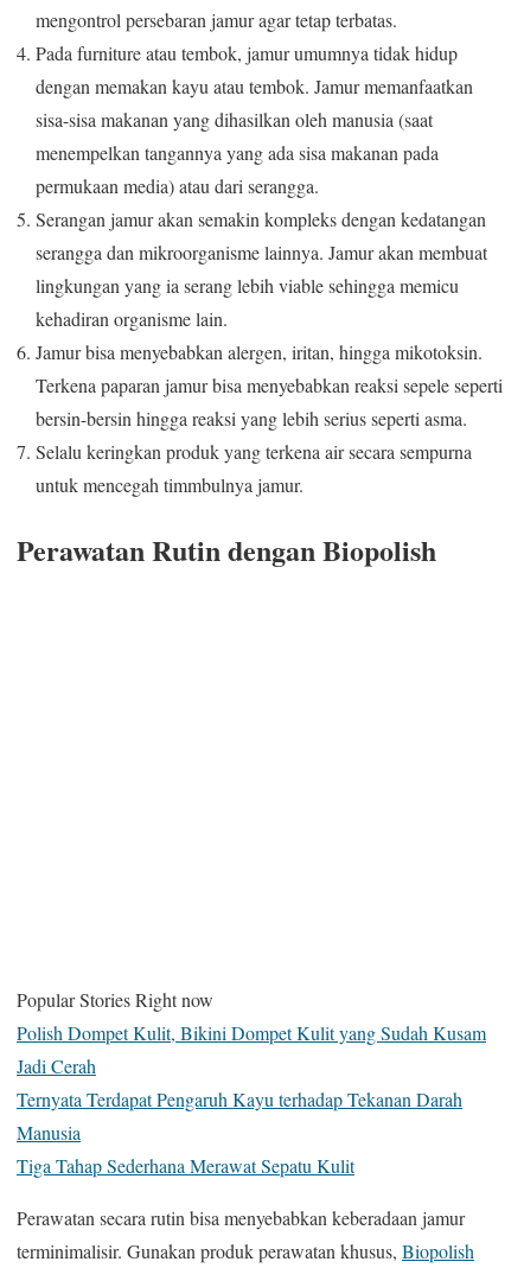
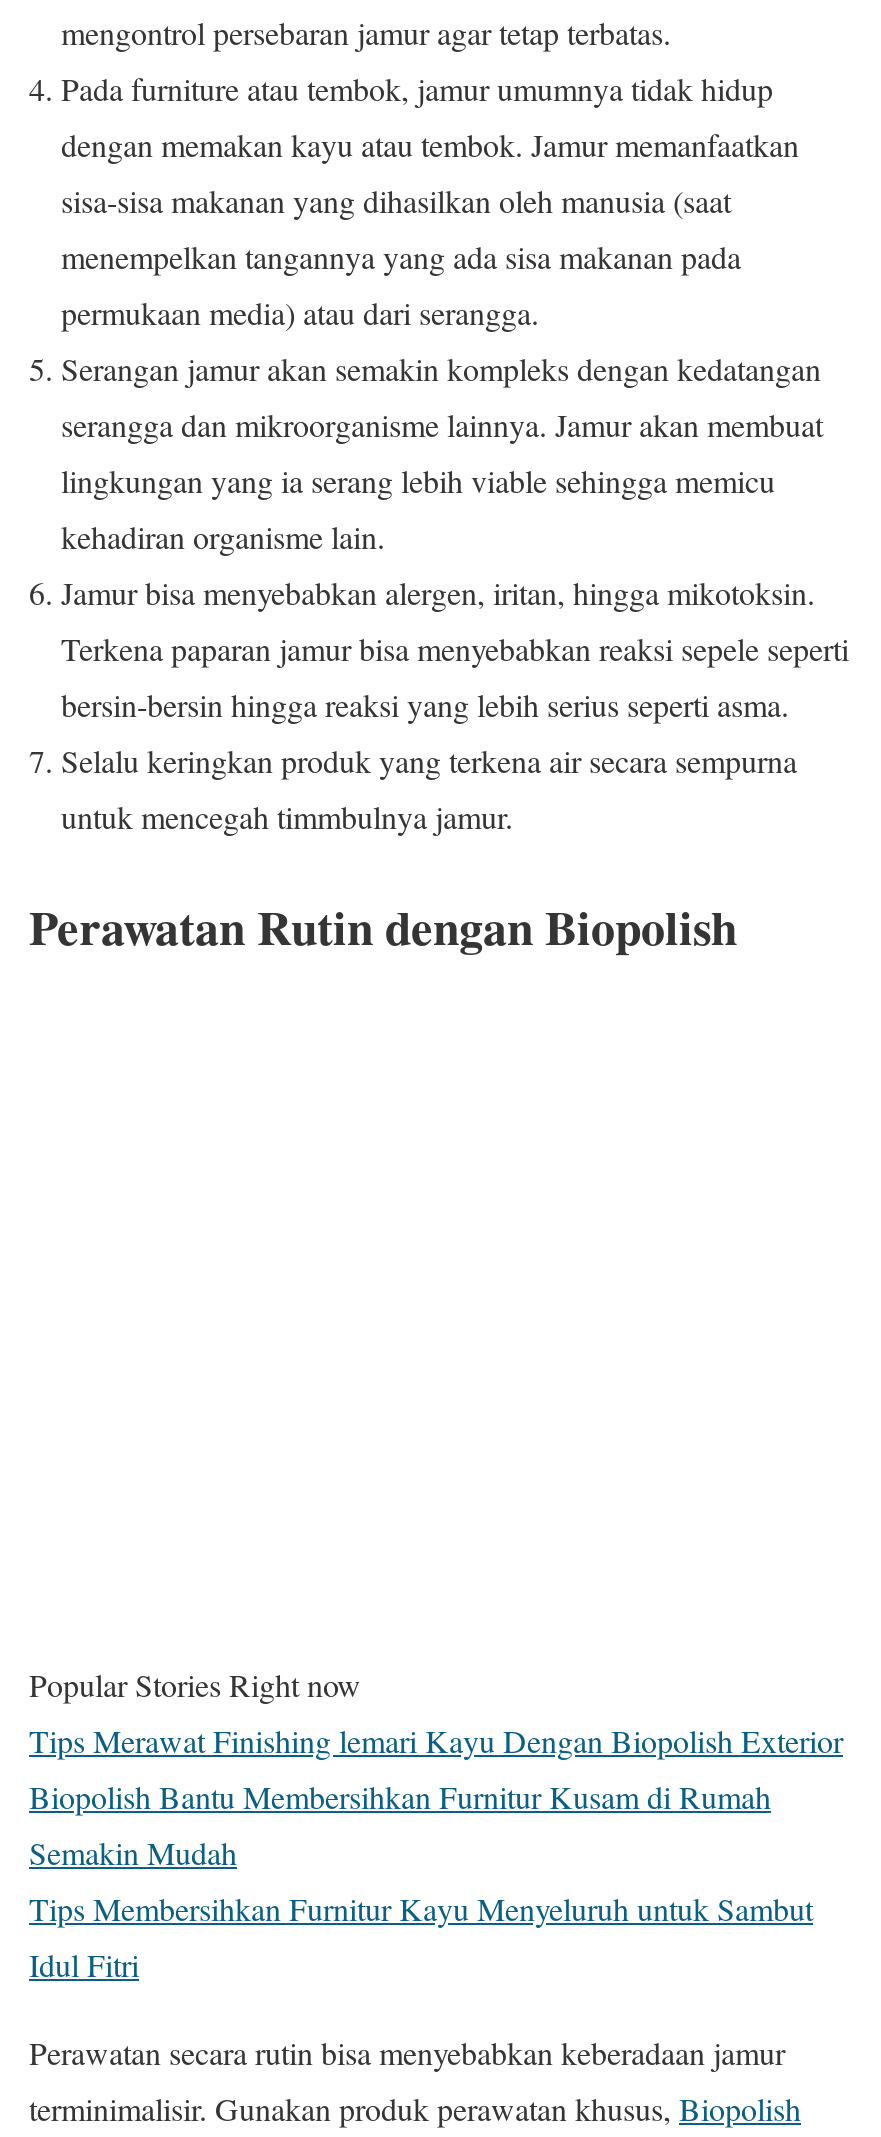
[17,1020,486,1178] Polish Dompet Kulit, Bikini Dompet Kulit yang Sudah Kusam | Jadi Cerah | Ternyata Terdapat Pengaruh Kayu terhadap Tekanan Darah | Manusia | Tiga Tahap Sederhana Merawat Sepatu Kulit -> [29,1719,843,1985] Tips Merawat Finishing lemari Kayu Dengan Biopolish Exterior | Biopolish Bantu Membersihkan Furnitur Kusam di Rumah | Semakin Mudah | Tips Membersihkan Furnitur Kayu Menyeluruh untuk Sambut | Idul Fitri

